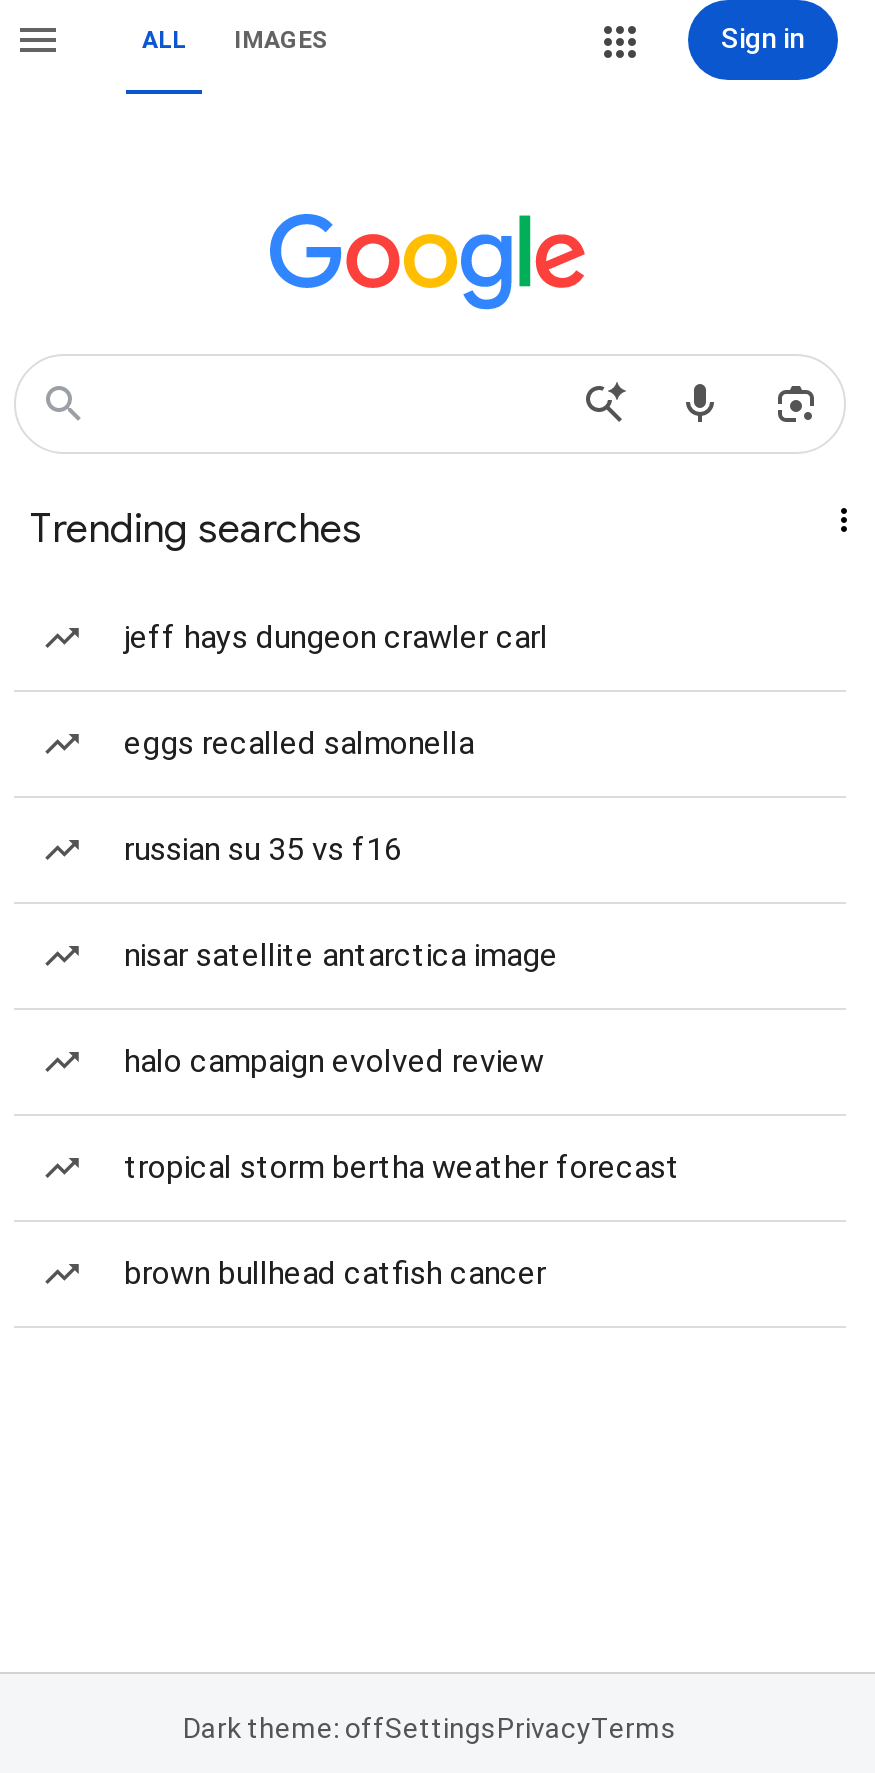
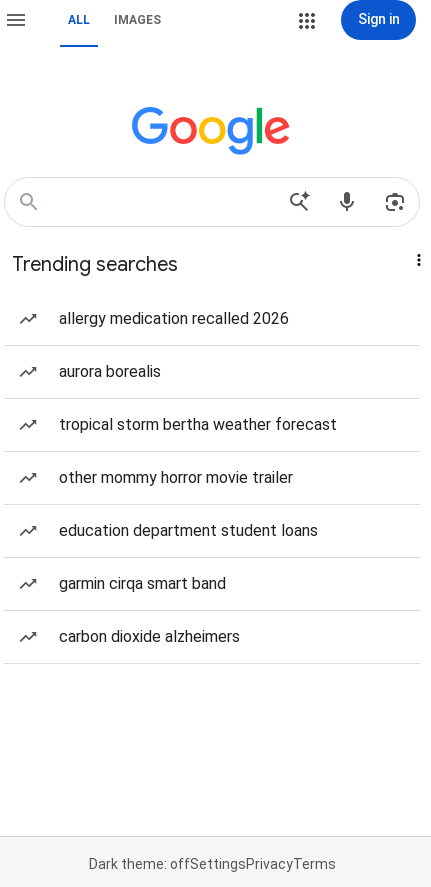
[124,618,558,1080] jeff hays dungeon crawler carl | eggs recalled salmonella | russian su 35 vs f16 | nisar satellite antarctica image | halo campaign evolved review -> [59,309,289,381] allergy medication recalled 2026 | aurora borealis
moved [124,1148,680,1186] -> [59,415,337,434]: tropical storm bertha weather forecast
[124,1254,546,1292] brown bullhead catfish cancer -> [59,468,318,646] other mommy horror movie trailer | education department student loans | garmin cirqa smart band | carbon dioxide alzheimers

